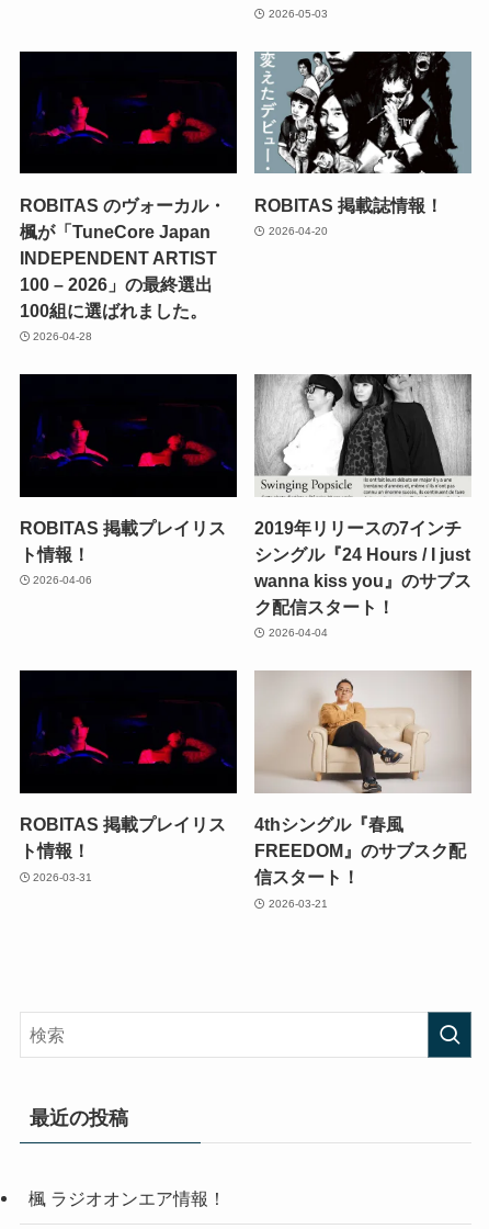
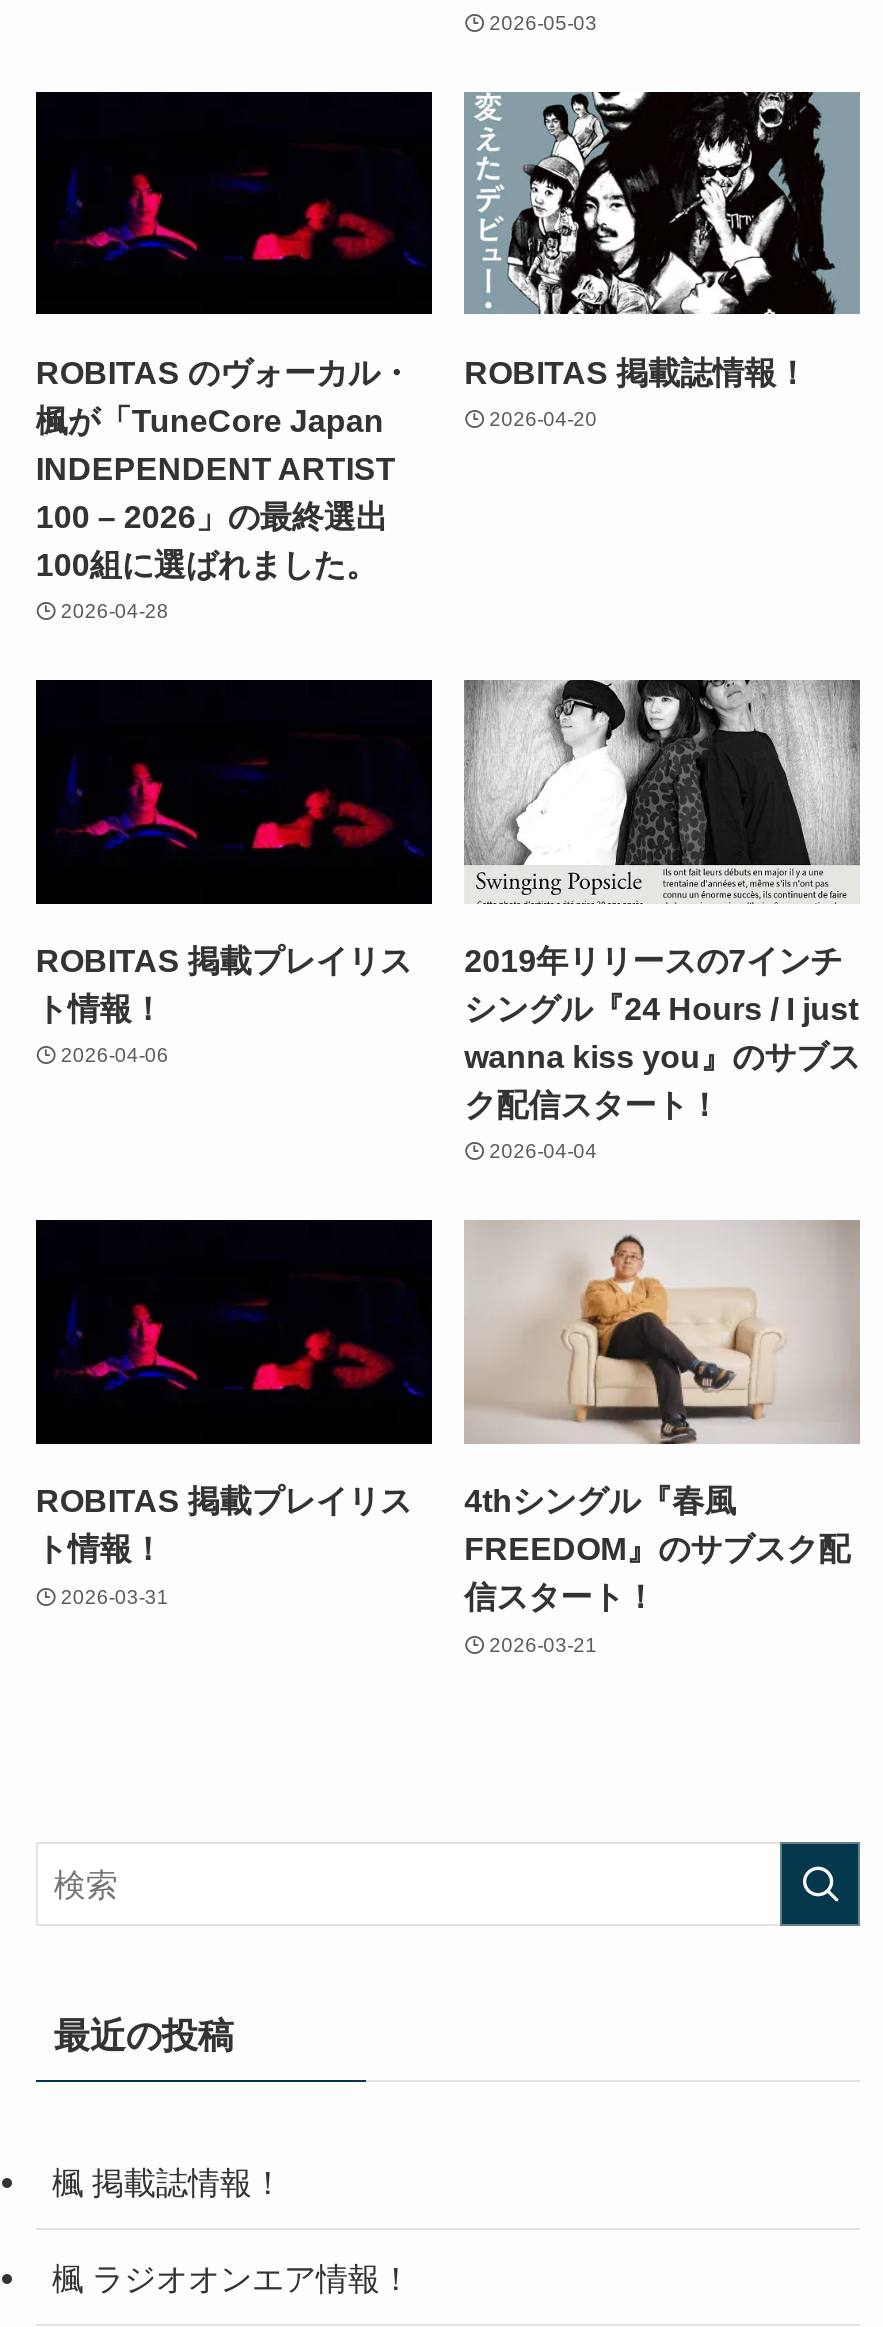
none -> [52,2165,284,2201] 楓 掲載誌情報！

